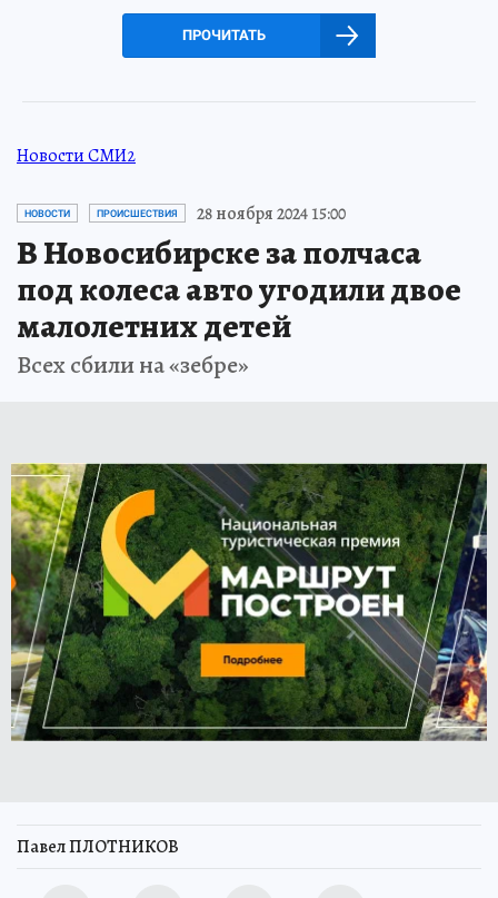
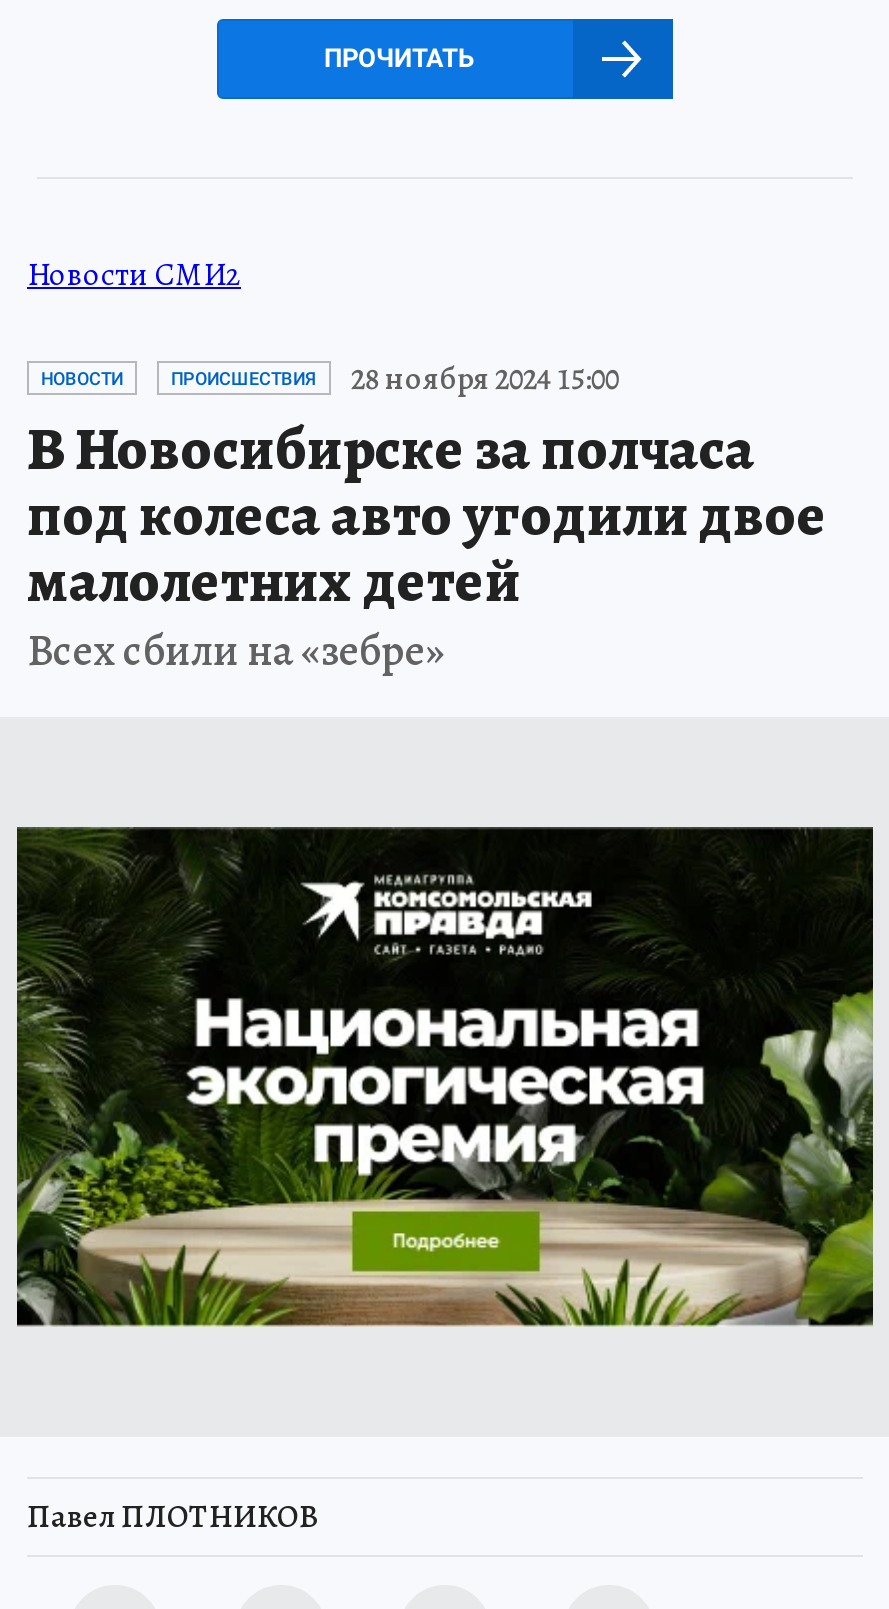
[10,463,488,742] [image] -> [15,825,875,1327] [image]

